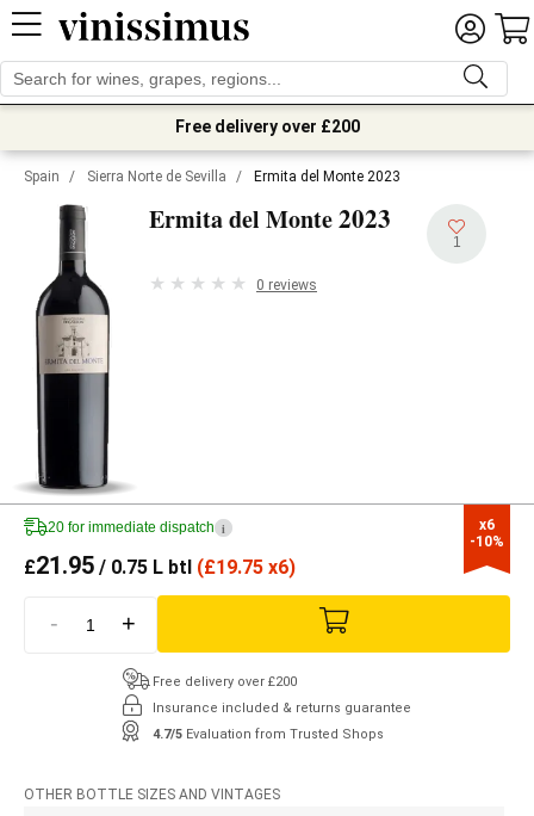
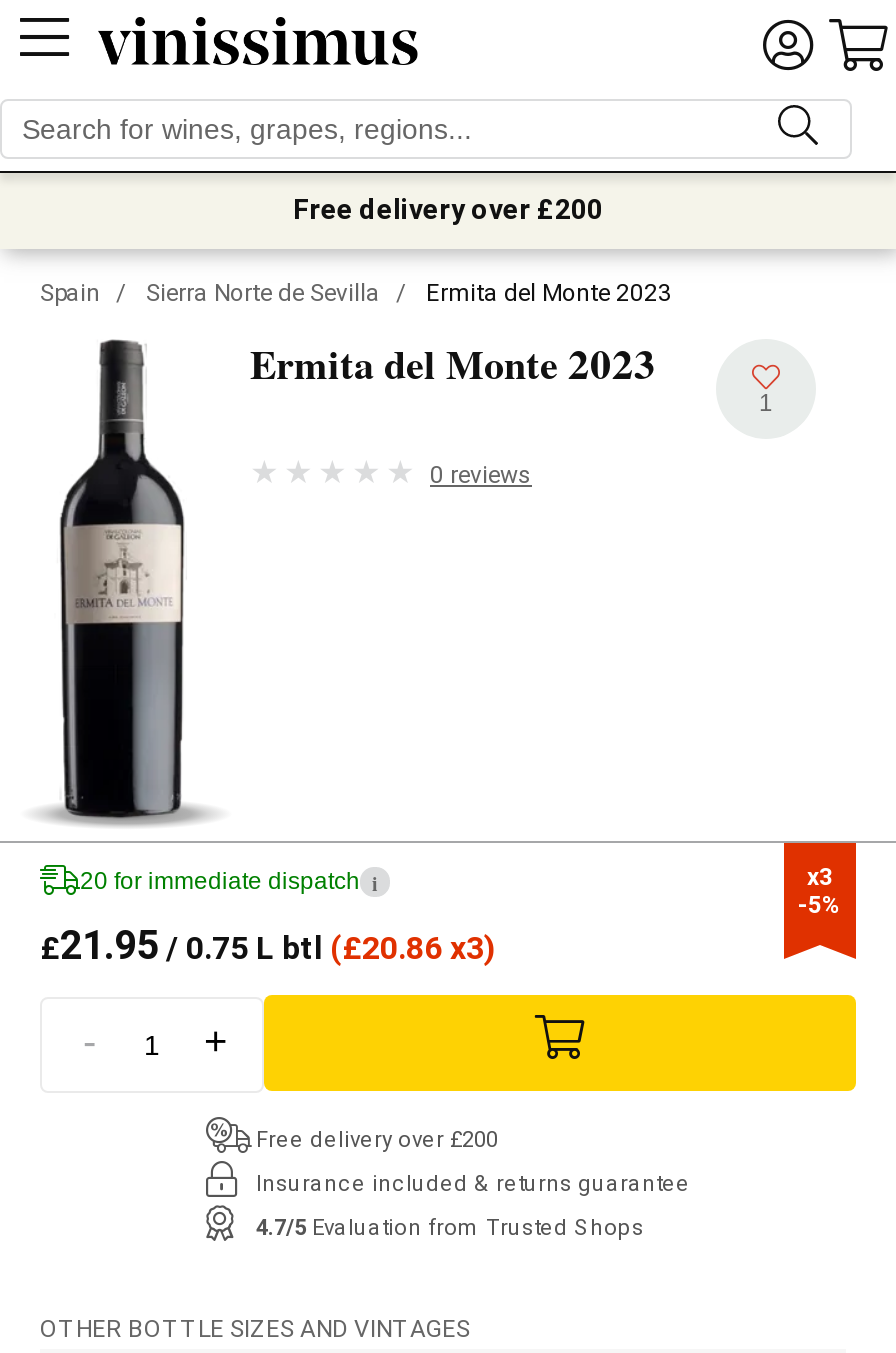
[470,517,504,550] x6 | -10% -> [798,863,842,919] x3 | -5%
[24,551,296,580] £21.95 / 0.75 L btl (£19.75 x6) -> [40,921,496,969] £21.95 / 0.75 L btl (£20.86 x3)

